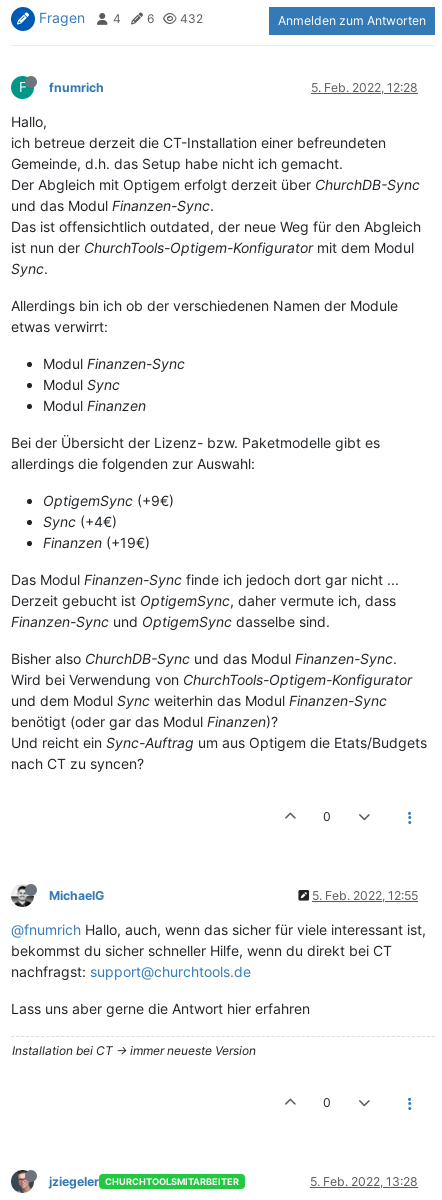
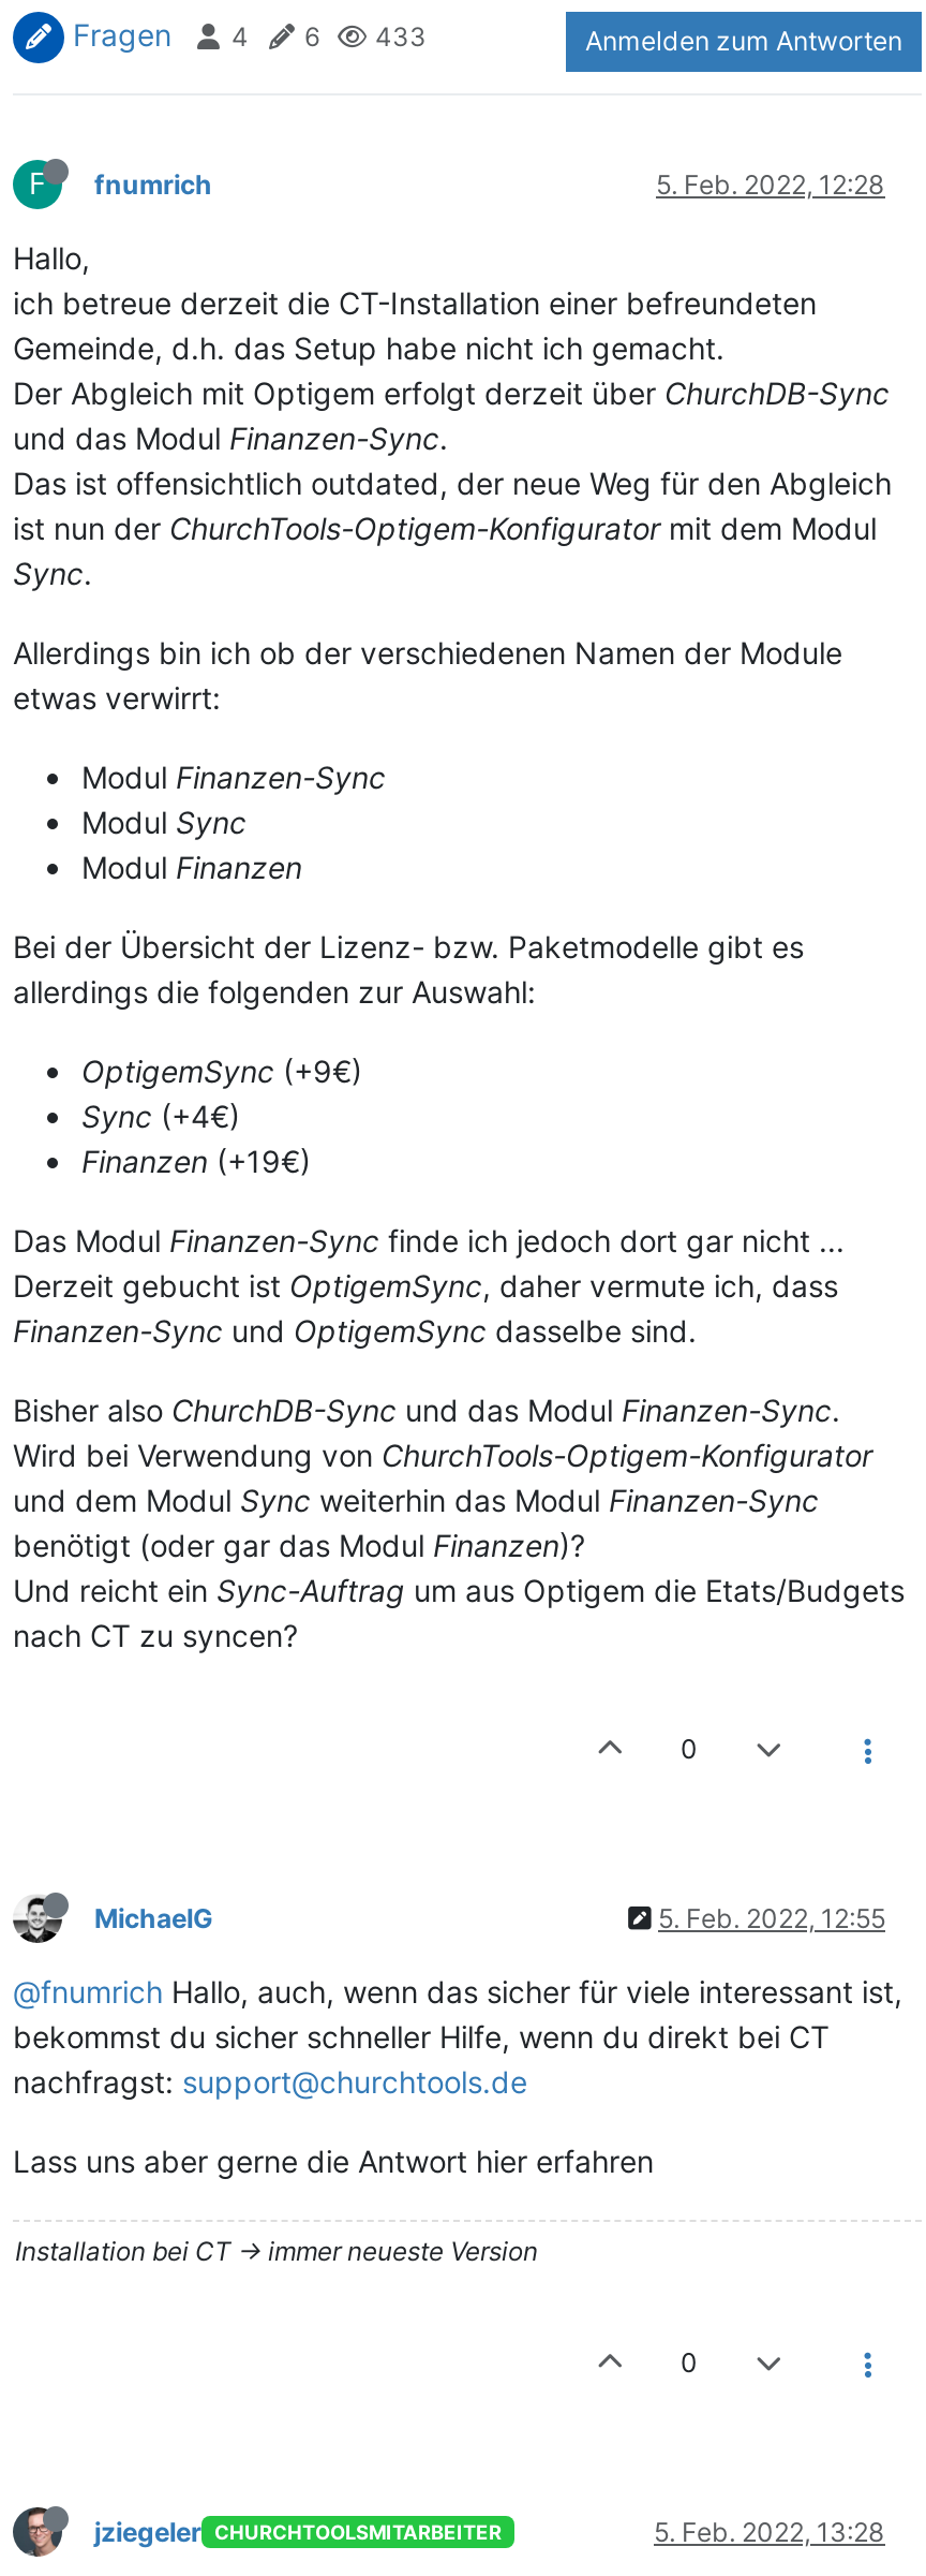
[39,9,203,26] Fragen 4 6 432 -> [73,16,427,52] Fragen 4 6 433

